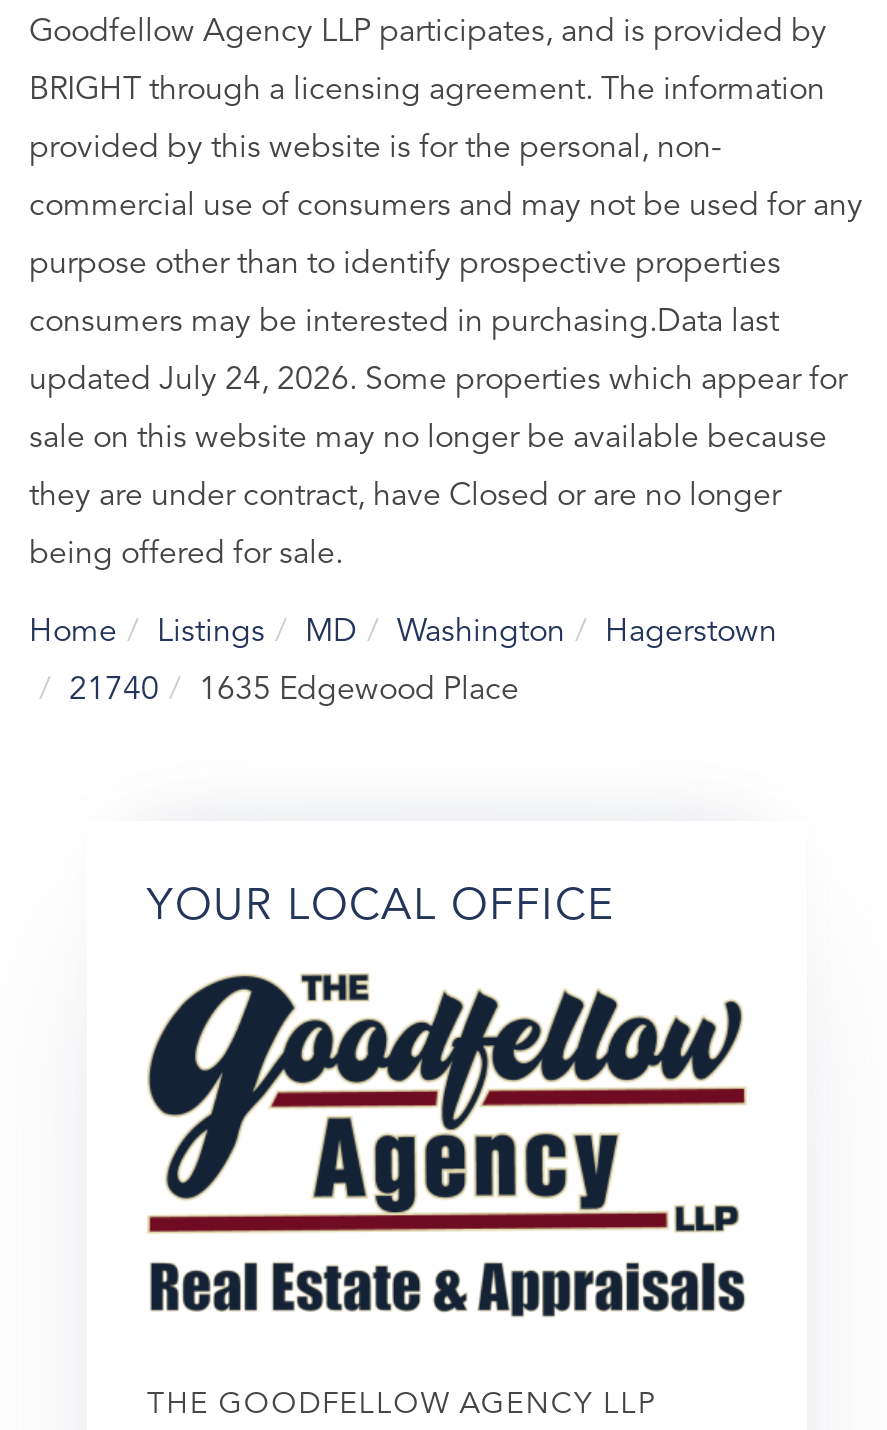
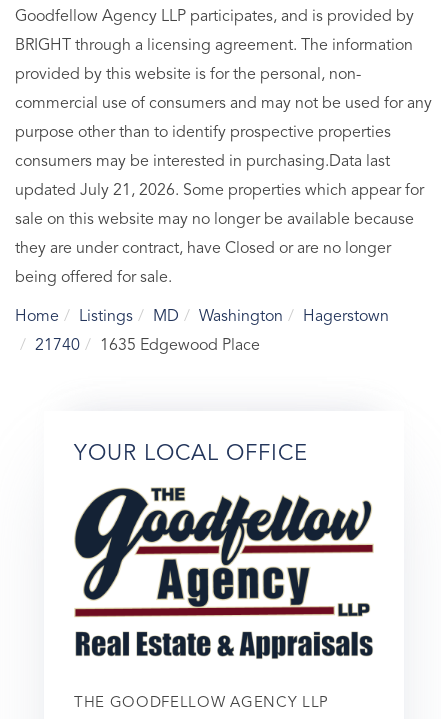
[29,364,847,396] updated July 24, 2026. Some properties which appear for -> [15,183,424,199] updated July 21, 2026. Some properties which appear for

